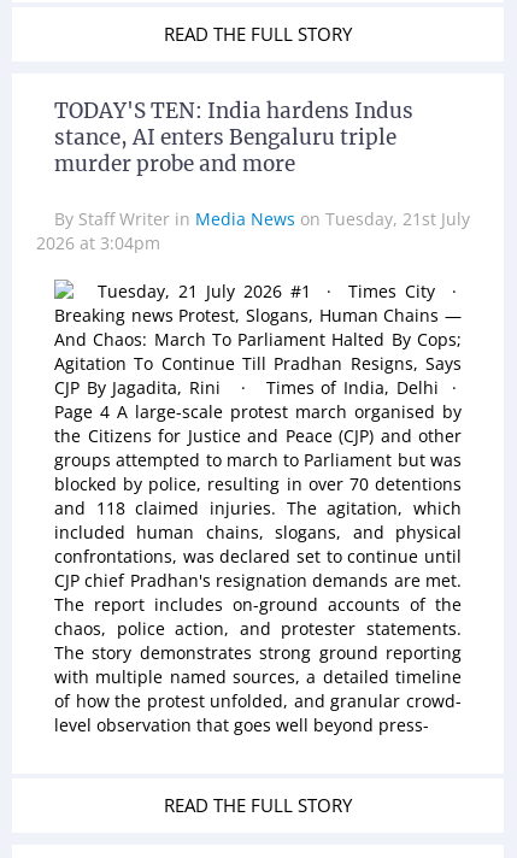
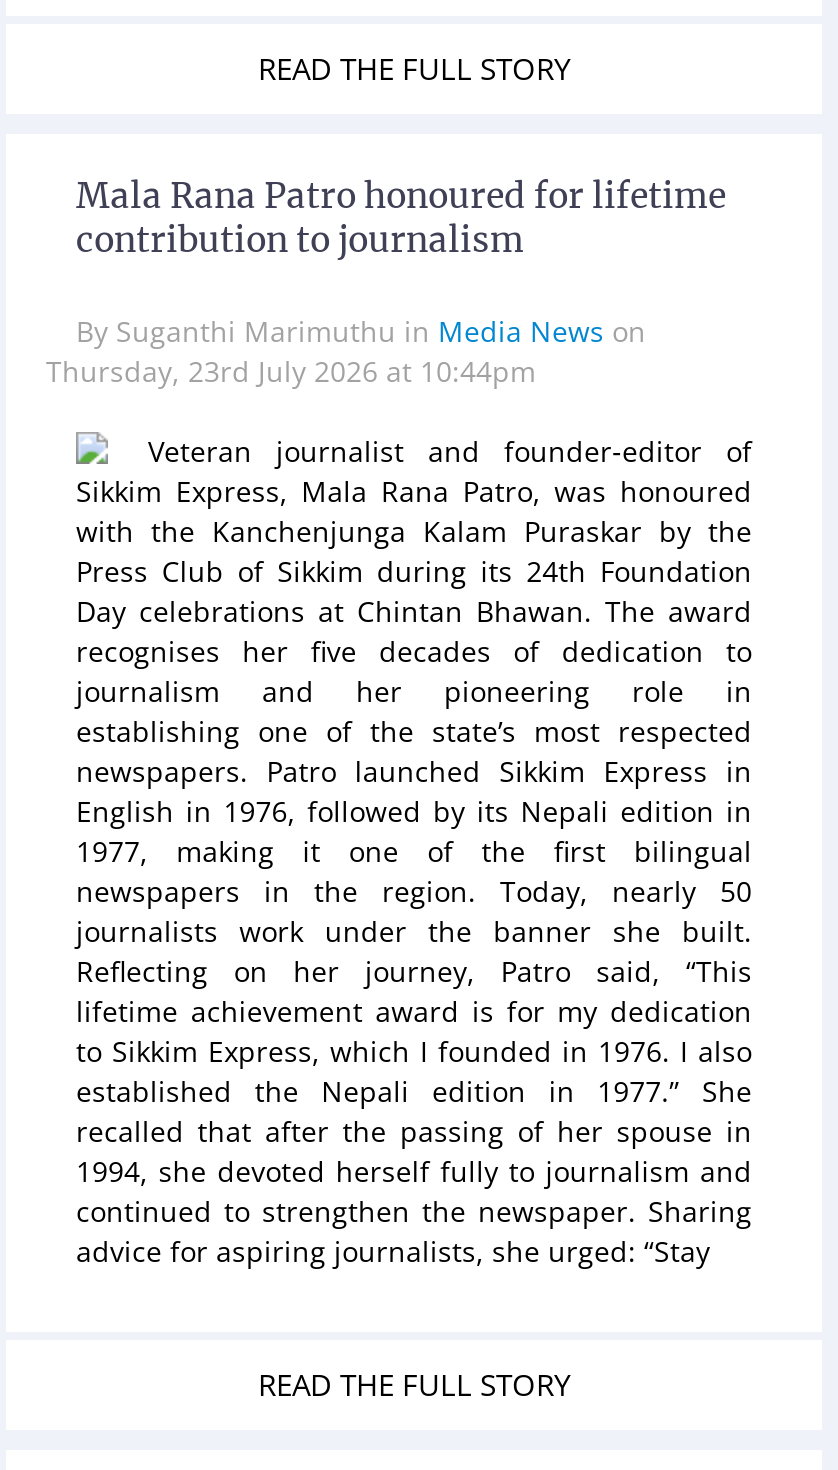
[54,98,413,177] TODAY'S TEN: India hardens Indus | stance, AI enters Bengaluru triple | murder probe and more -> [76,174,726,262] Mala Rana Patro honoured for lifetime | contribution to journalism
[36,207,470,254] By Staff Writer in Media News on Tuesday, 21st July | 2026 at 3:04pm -> [46,312,646,390] By Suganthi Marimuthu in Media News on | Thursday, 23rd July 2026 at 10:44pm
[54,280,462,736] Tuesday, 21 July 2026 #1 · Times City · | Breaking news Protest, Slogans, Human Chains — | And Chaos: March To Parliament Halted By Cops; | Agitation To Continue Till Pradhan Resigns, Says | CJP By Jagadita, Rini · Times of India, Delhi · | Page 4 A large-scale protest march organised by | the Citizens for Justice and Peace (CJP) and other | groups attempted to march to Parliament but was | blocked by police, resulting in over 70 detentions | and 118 claimed injuries. The agitation, which | included human chains, slogans, and physical | confrontations, was declared set to continue until | CJP chief Pradhan's resignation demands are met. | The report includes on-ground accounts of the | chaos, police action, and protester statements. | The story demonstrates strong ground reporting | with multiple named sources, a detailed timeline | of how the protest unfolded, and granular crowd- | level observation that goes well beyond press- -> [76,432,752,1270] Veteran journalist and founder‑editor of | Sikkim Express, Mala Rana Patro, was honoured | with the Kanchenjunga Kalam Puraskar by the | Press Club of Sikkim during its 24th Foundation | Day celebrations at Chintan Bhawan. The award | recognises her five decades of dedication to | journalism and her pioneering role in | establishing one of the state’s most respected | newspapers. Patro launched Sikkim Express in | English in 1976, followed by its Nepali edition in | 1977, making it one of the first bilingual | newspapers in the region. Today, nearly 50 | journalists work under the banner she built. | Reflecting on her journey, Patro said, “This | lifetime achievement award is for my dedication | to Sikkim Express, which I founded in 1976. I also | established the Nepali edition in 1977.” She | recalled that after the passing of her spouse in | 1994, she devoted herself fully to journalism and | continued to strengthen the newspaper. Sharing | advice for aspiring journalists, she urged: “Stay

